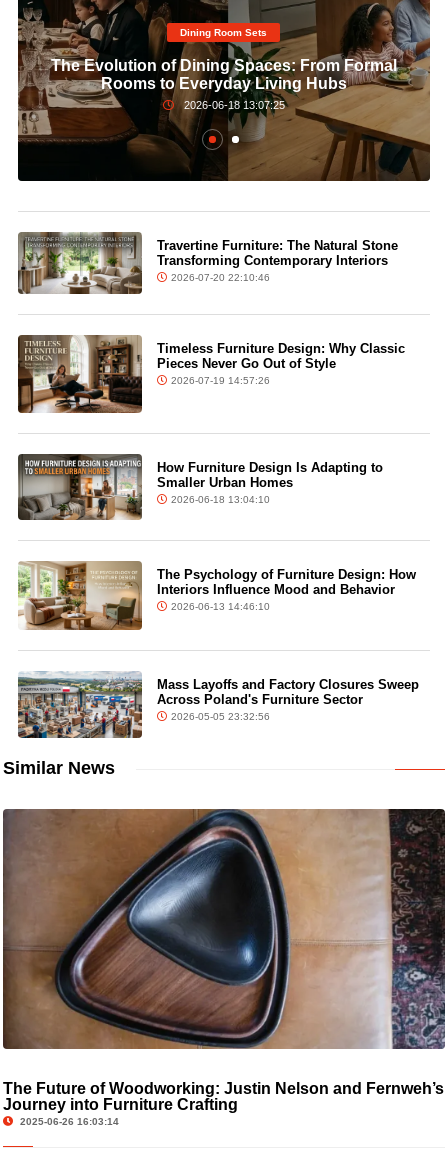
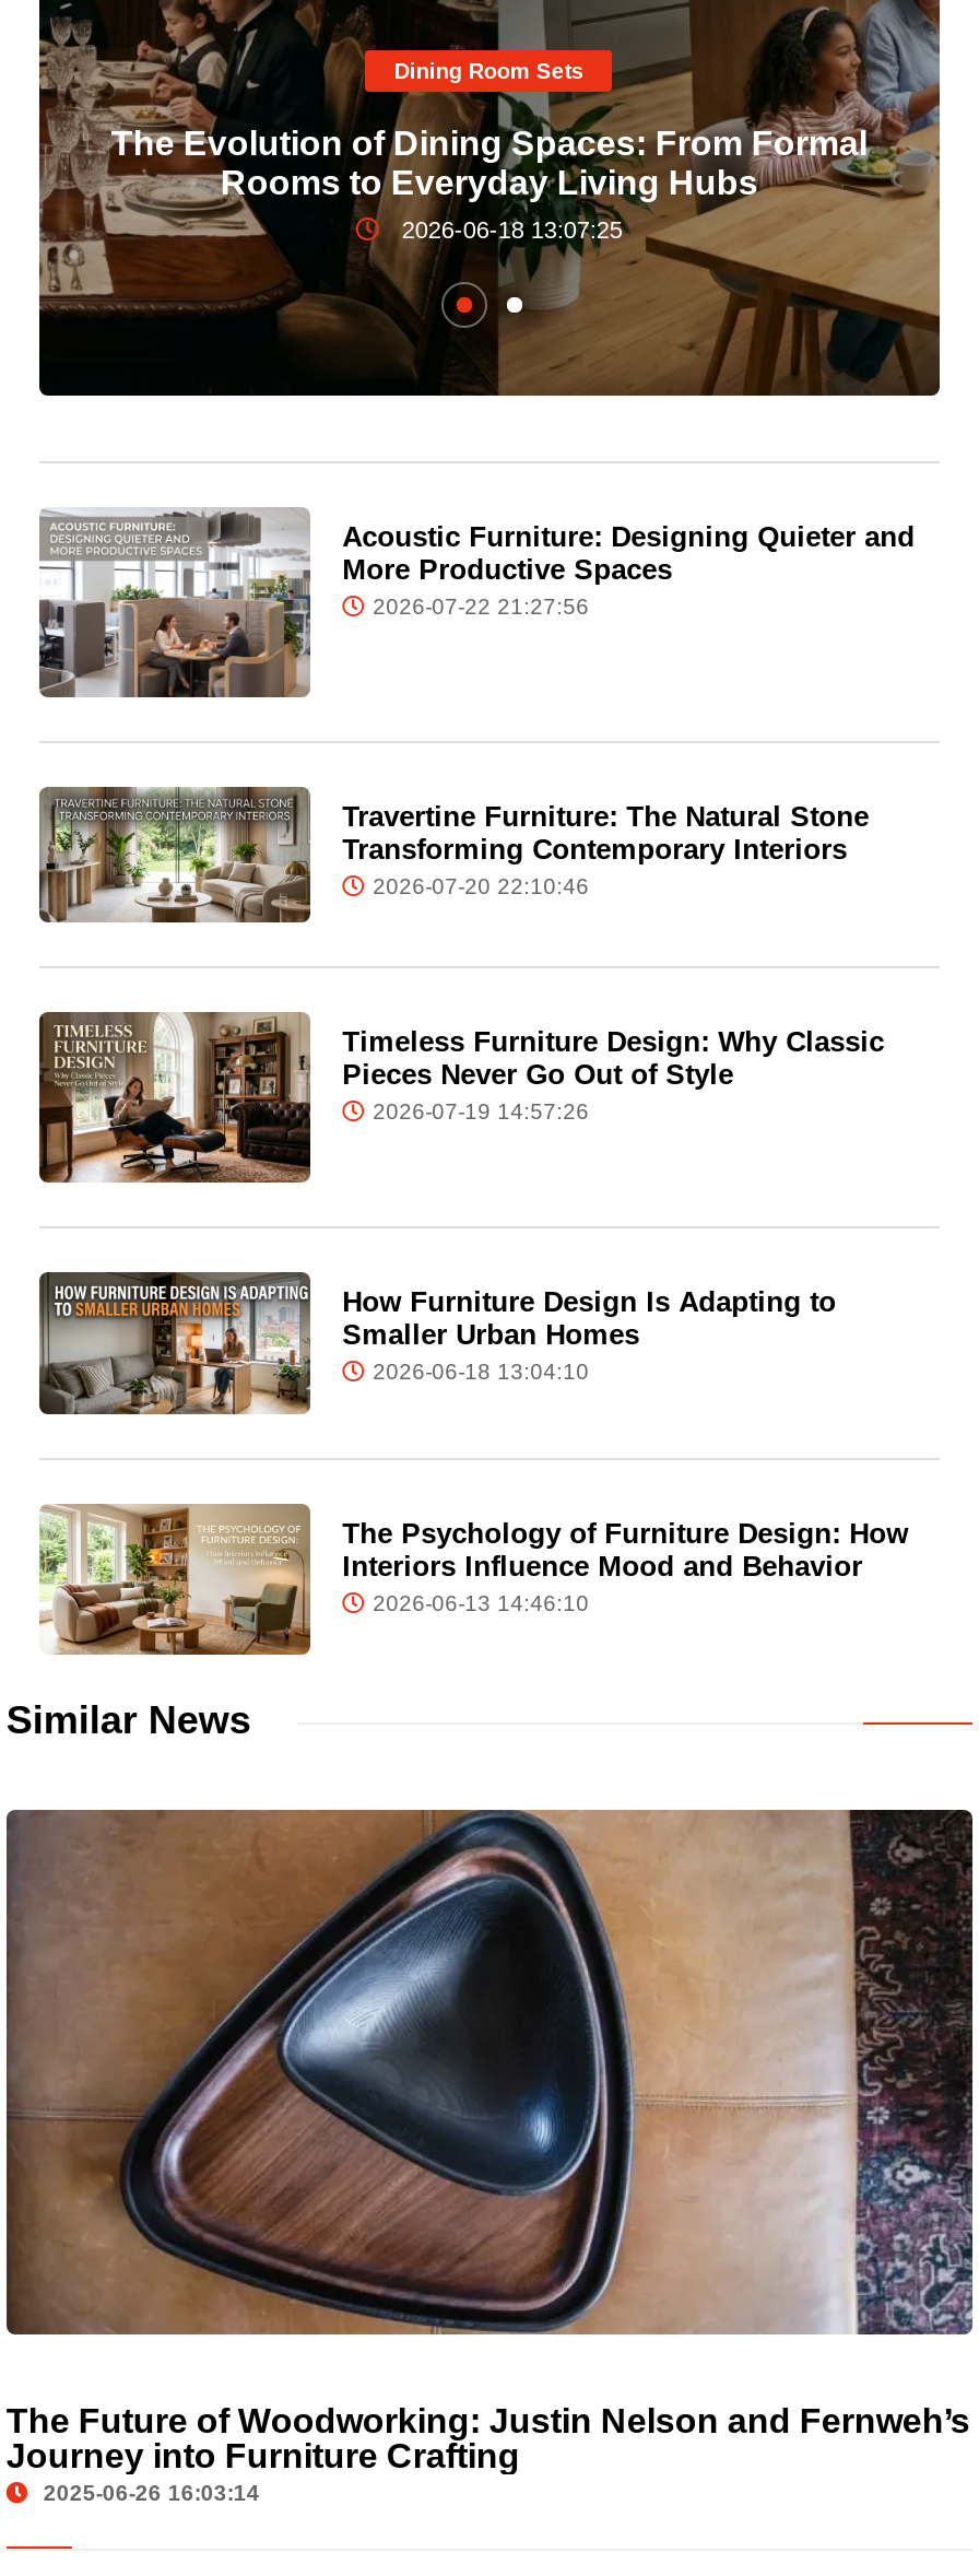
none -> [37,507,915,699] [image] | Acoustic Furniture: Designing Quieter and | More Productive Spaces | 2026-07-22 21:27:56
moved [17,230,416,612] -> [37,783,908,1616]: [image] | Travertine Furniture: The Natural Stone | Transforming Contemporary Interiors | ... | Interiors Influence Mood and Behavior | 2026-06-13 14:46:10
[17,671,419,739] [image] | Mass Layoffs and Factory Closures Sweep | Across Poland's Furniture Sector | 2026-05-05 23:32:56 -> none

